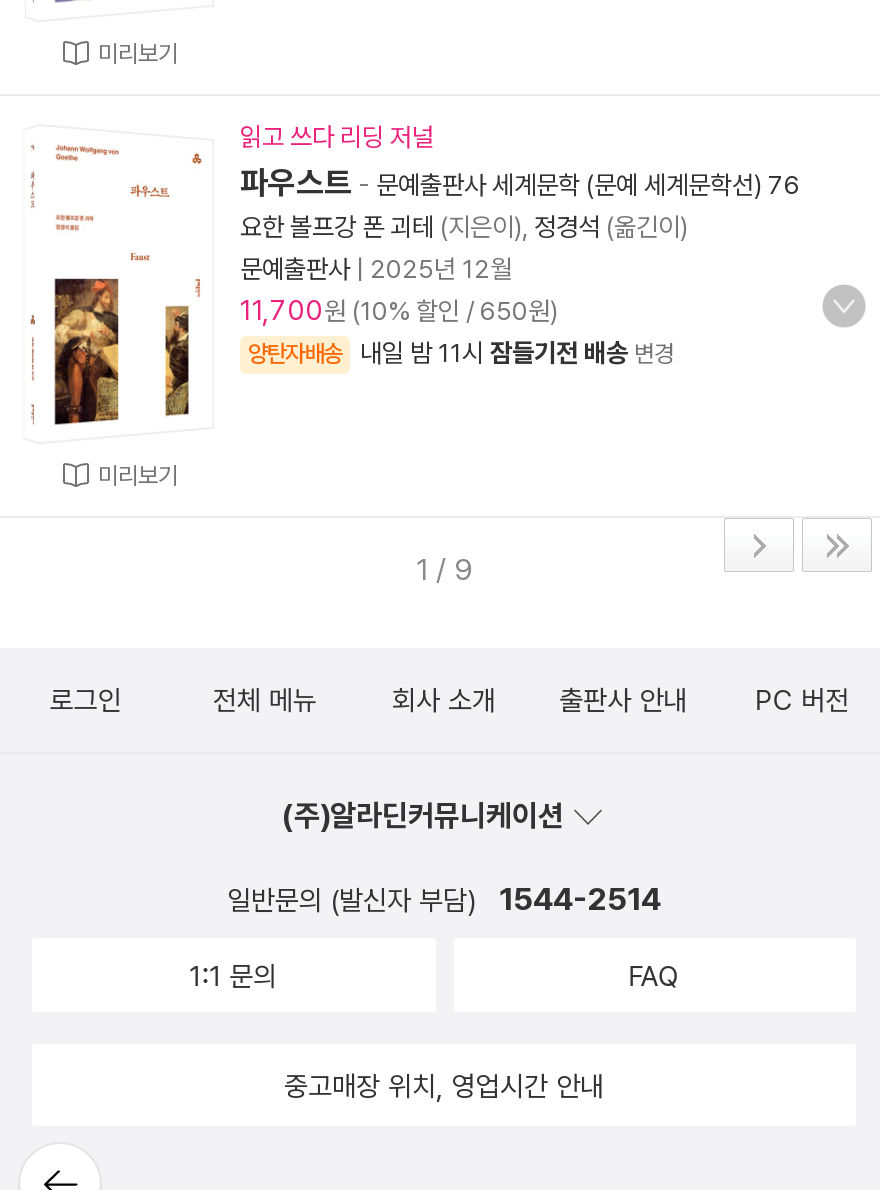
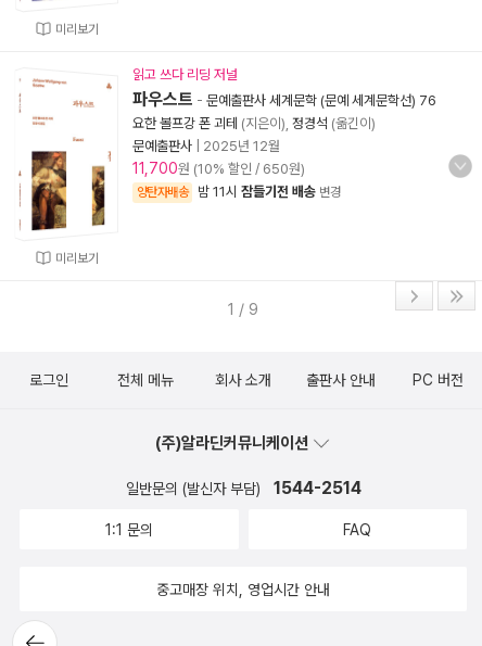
[360,338,674,368] 내일 밤 11시 잠들기전 배송 변경 -> [198,183,341,200] 밤 11시 잠들기전 배송 변경

